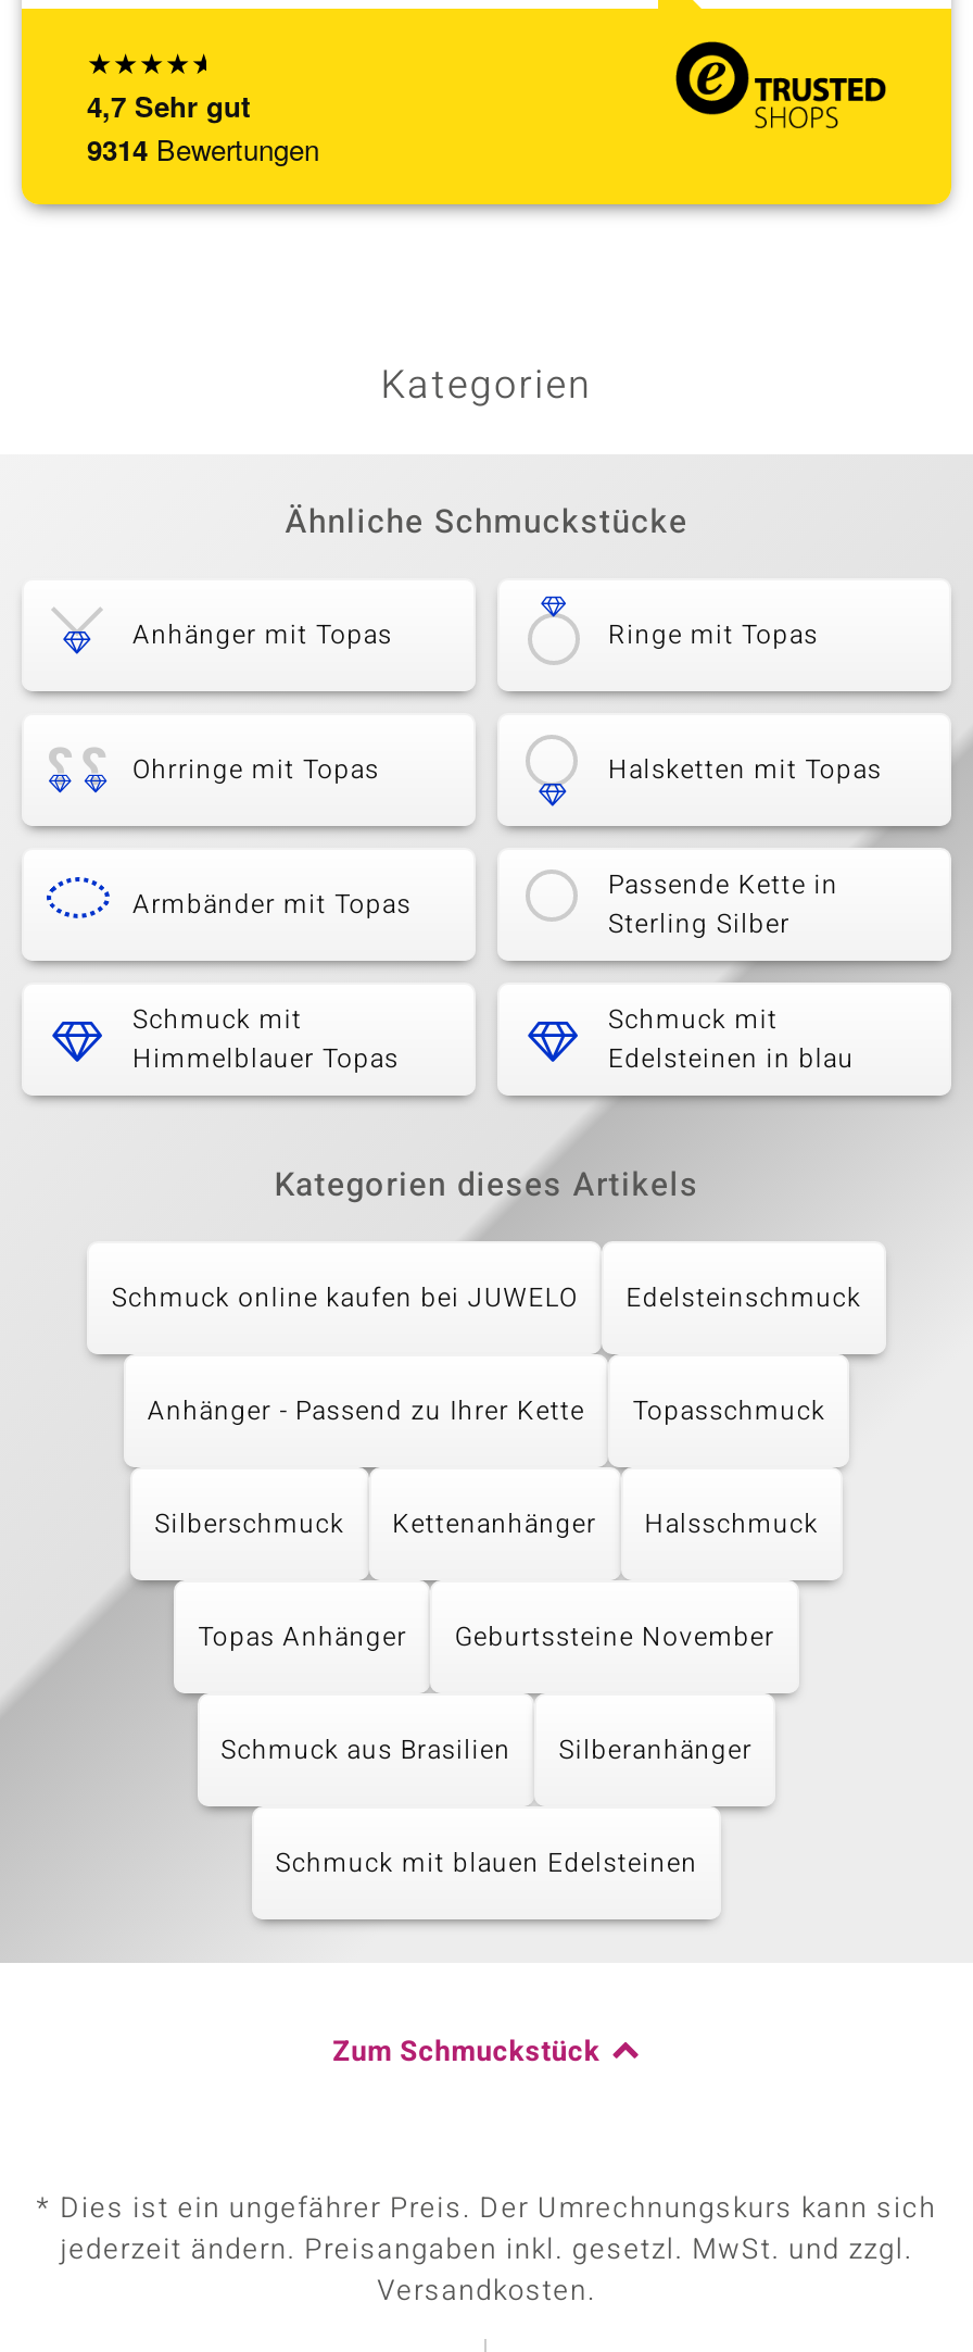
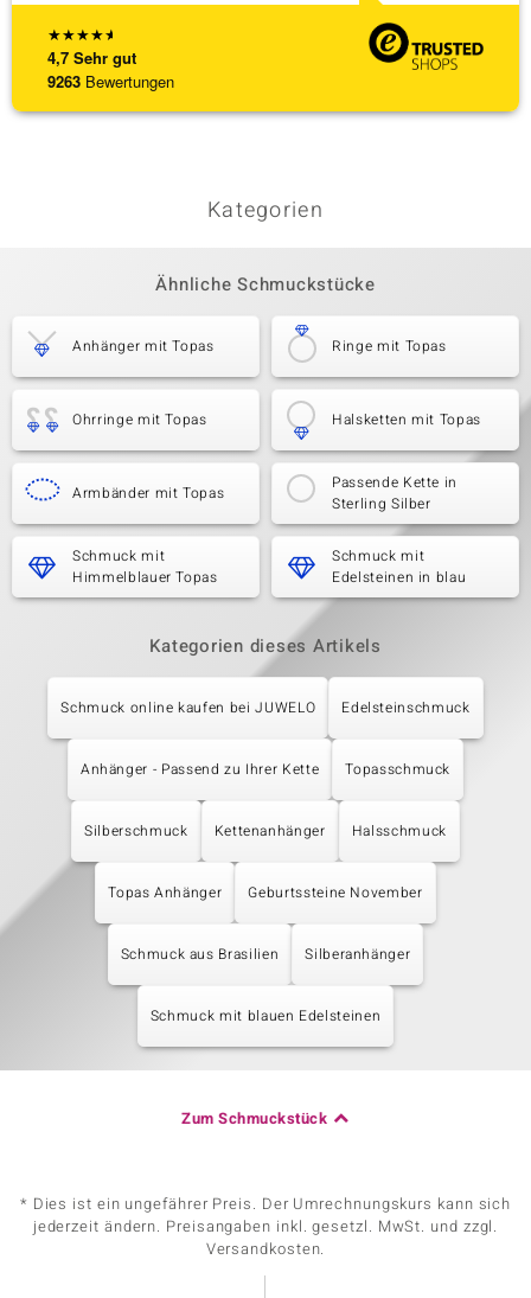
[87,128,319,170] 9314 Bewertungen -> [47,70,174,92] 9263 Bewertungen

